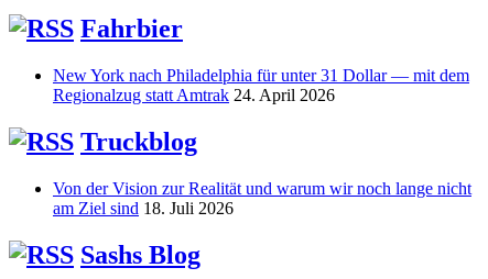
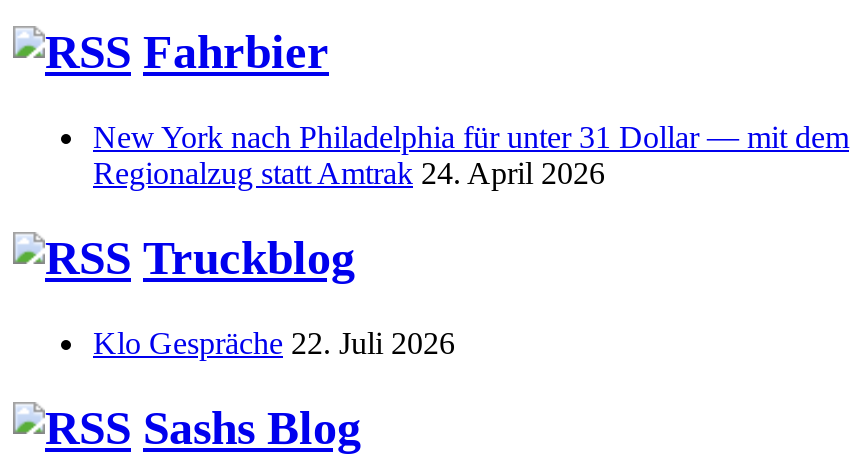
[53,179,471,217] Von der Vision zur Realität und warum wir noch lange nicht | am Ziel sind 18. Juli 2026 -> [93,326,455,360] Klo Gespräche 22. Juli 2026

